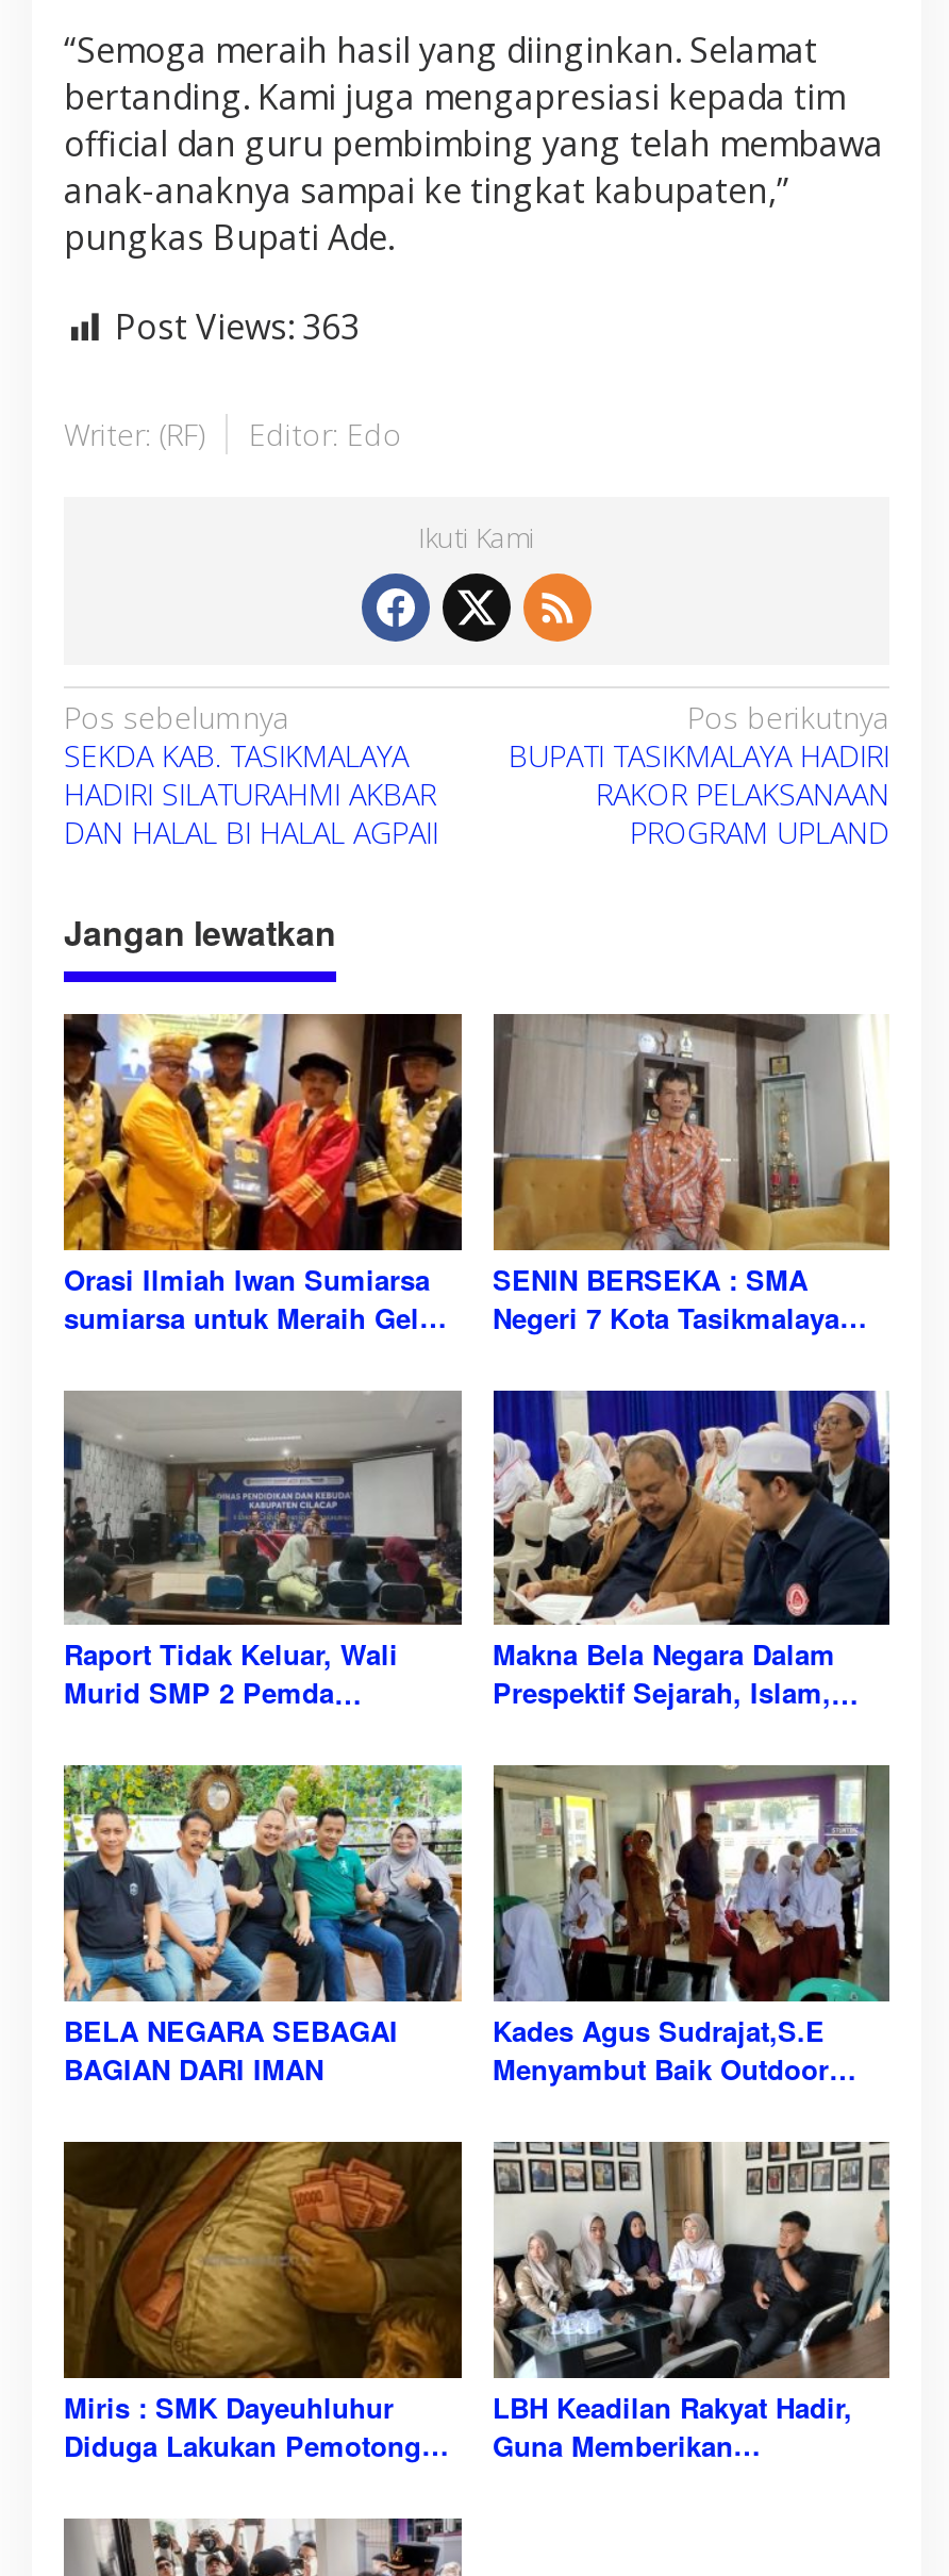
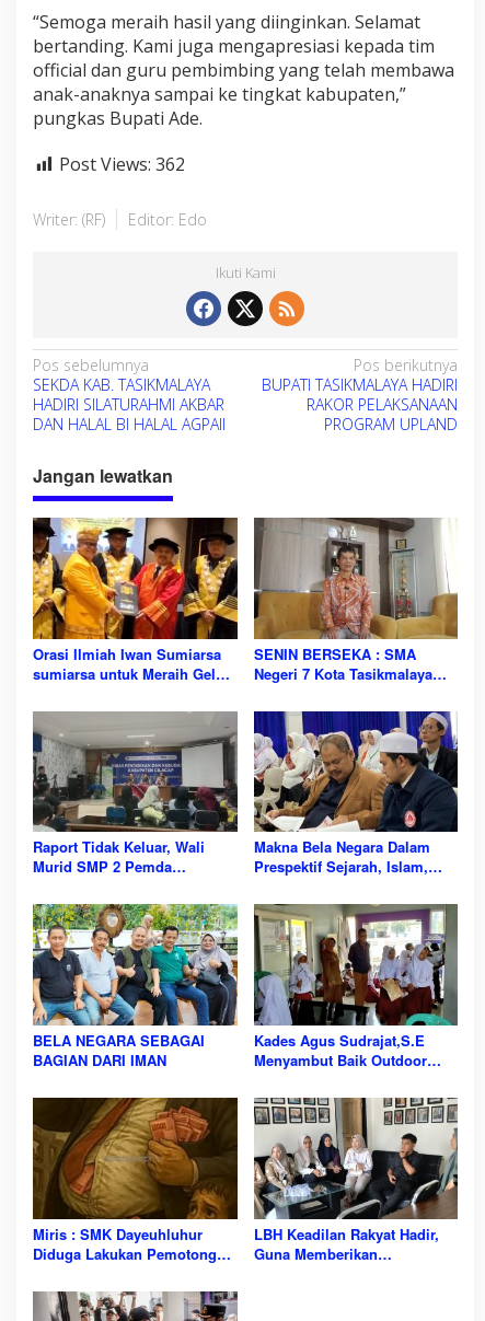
[115,304,360,351] Post Views: 363 -> [59,152,185,177] Post Views: 362

